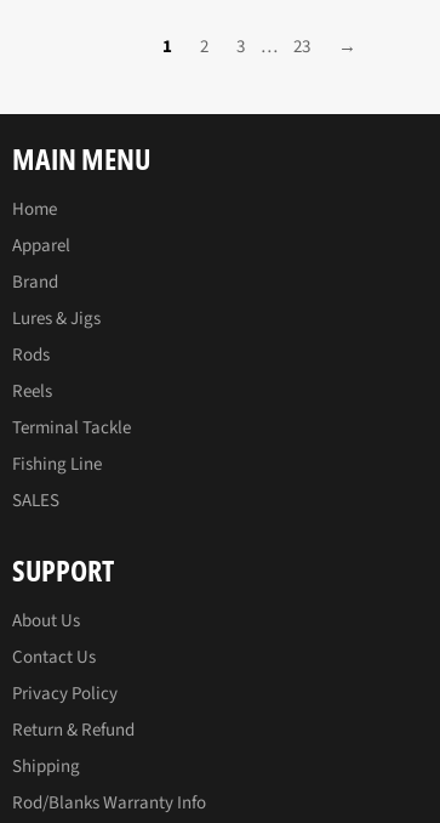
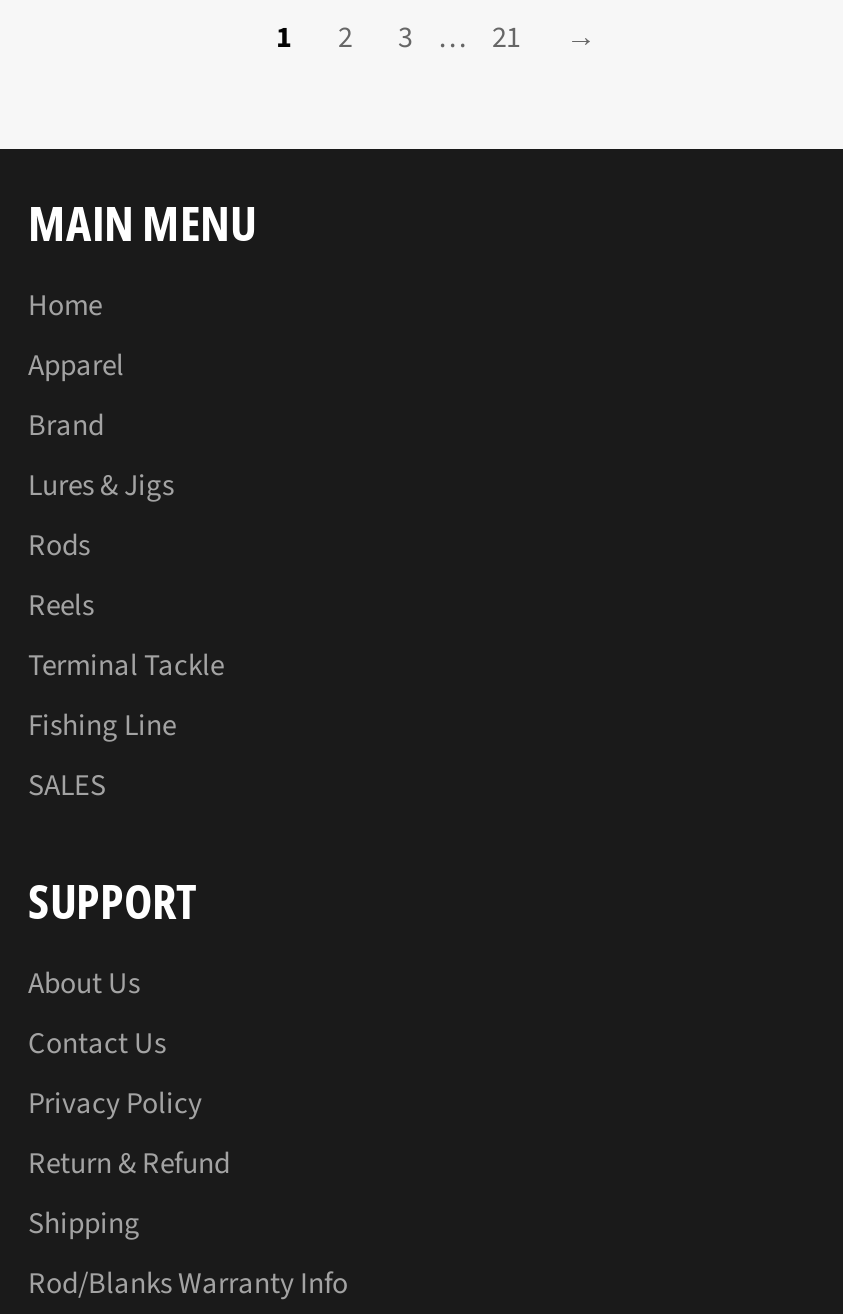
[293,34,310,60] 23 -> [492,18,520,60] 21

